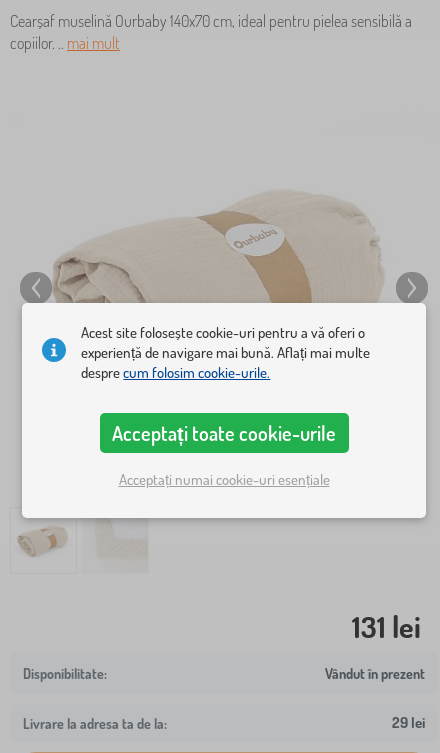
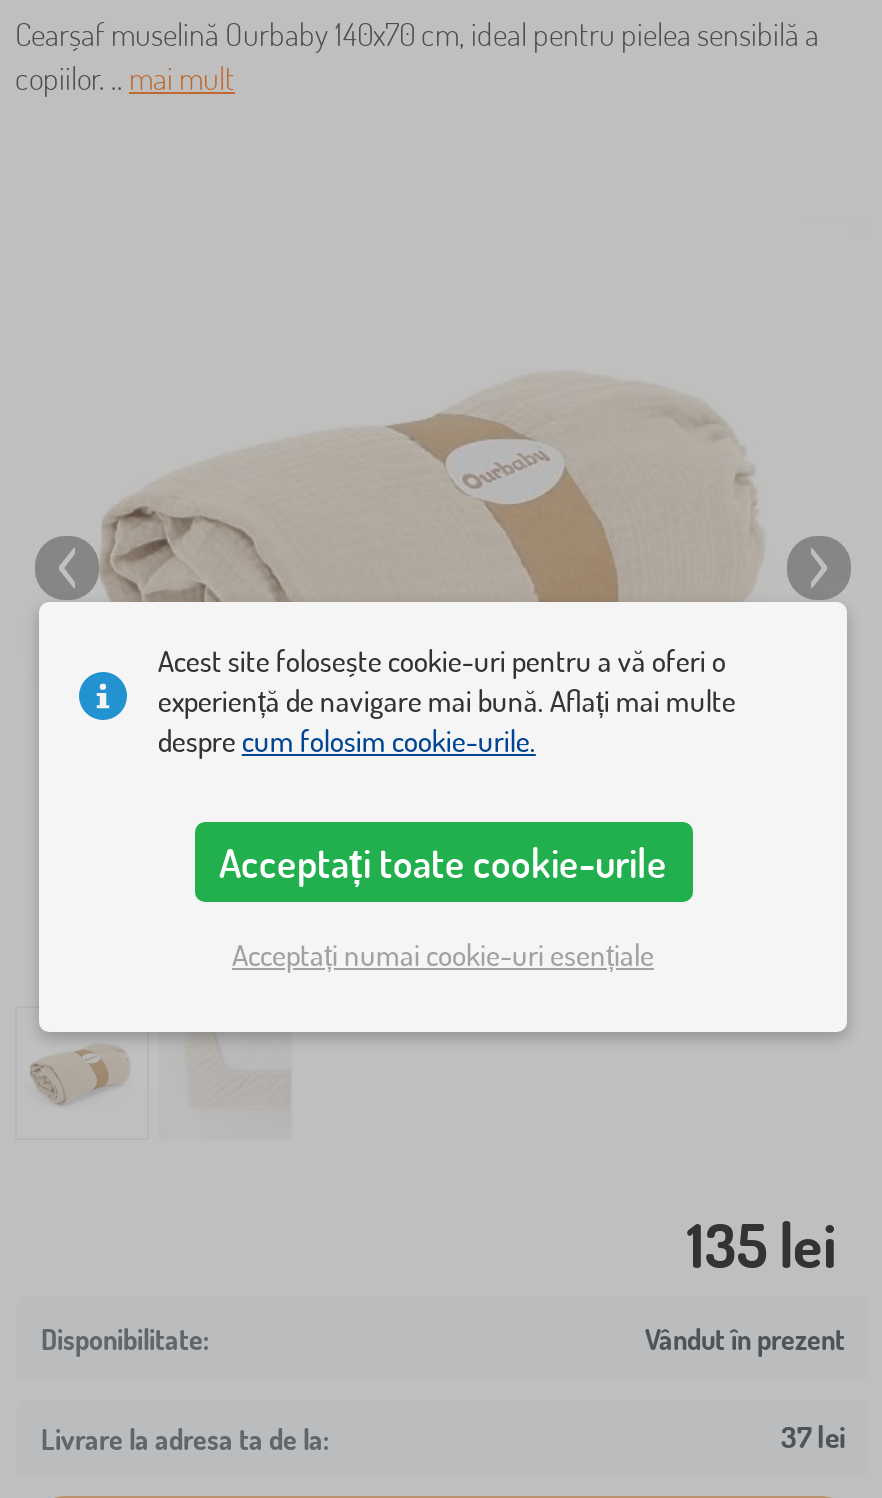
[352,607,421,645] 131 lei -> [687,1206,837,1282] 135 lei
[392,713,425,732] 29 lei -> [781,1418,845,1456] 37 lei

